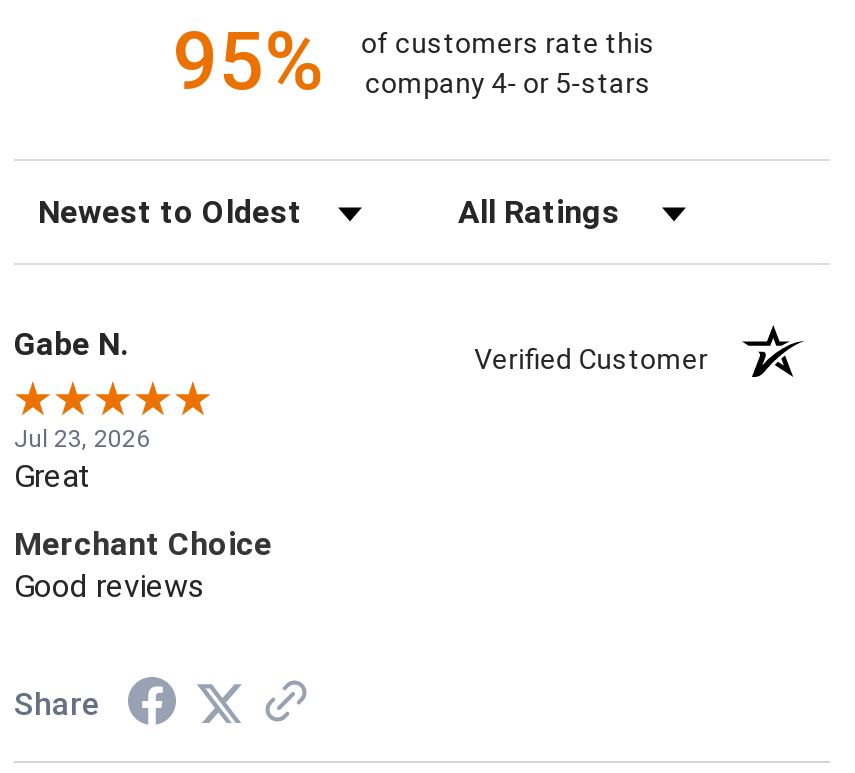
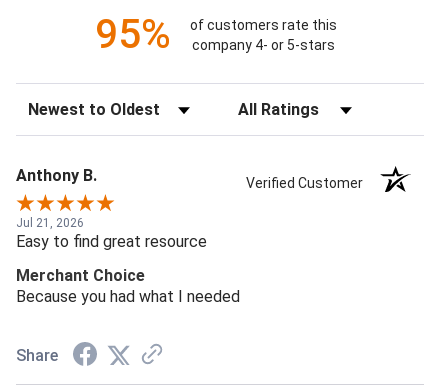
[14,325,128,363] Gabe N. -> [16,166,97,185] Anthony B.
[14,425,150,495] Jul 23, 2026 | Great -> [16,216,207,251] Jul 21, 2026 | Easy to find great resource
[14,567,204,605] Good reviews -> [16,287,240,306] Because you had what I needed

